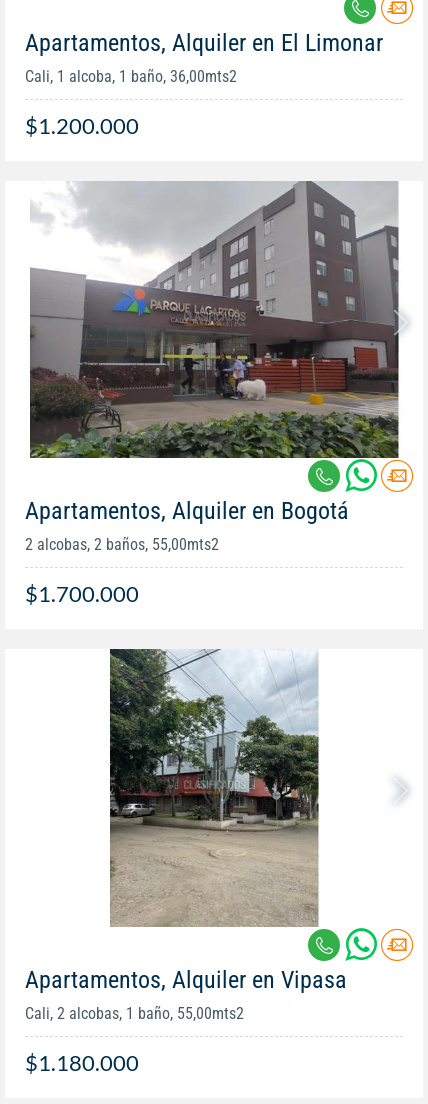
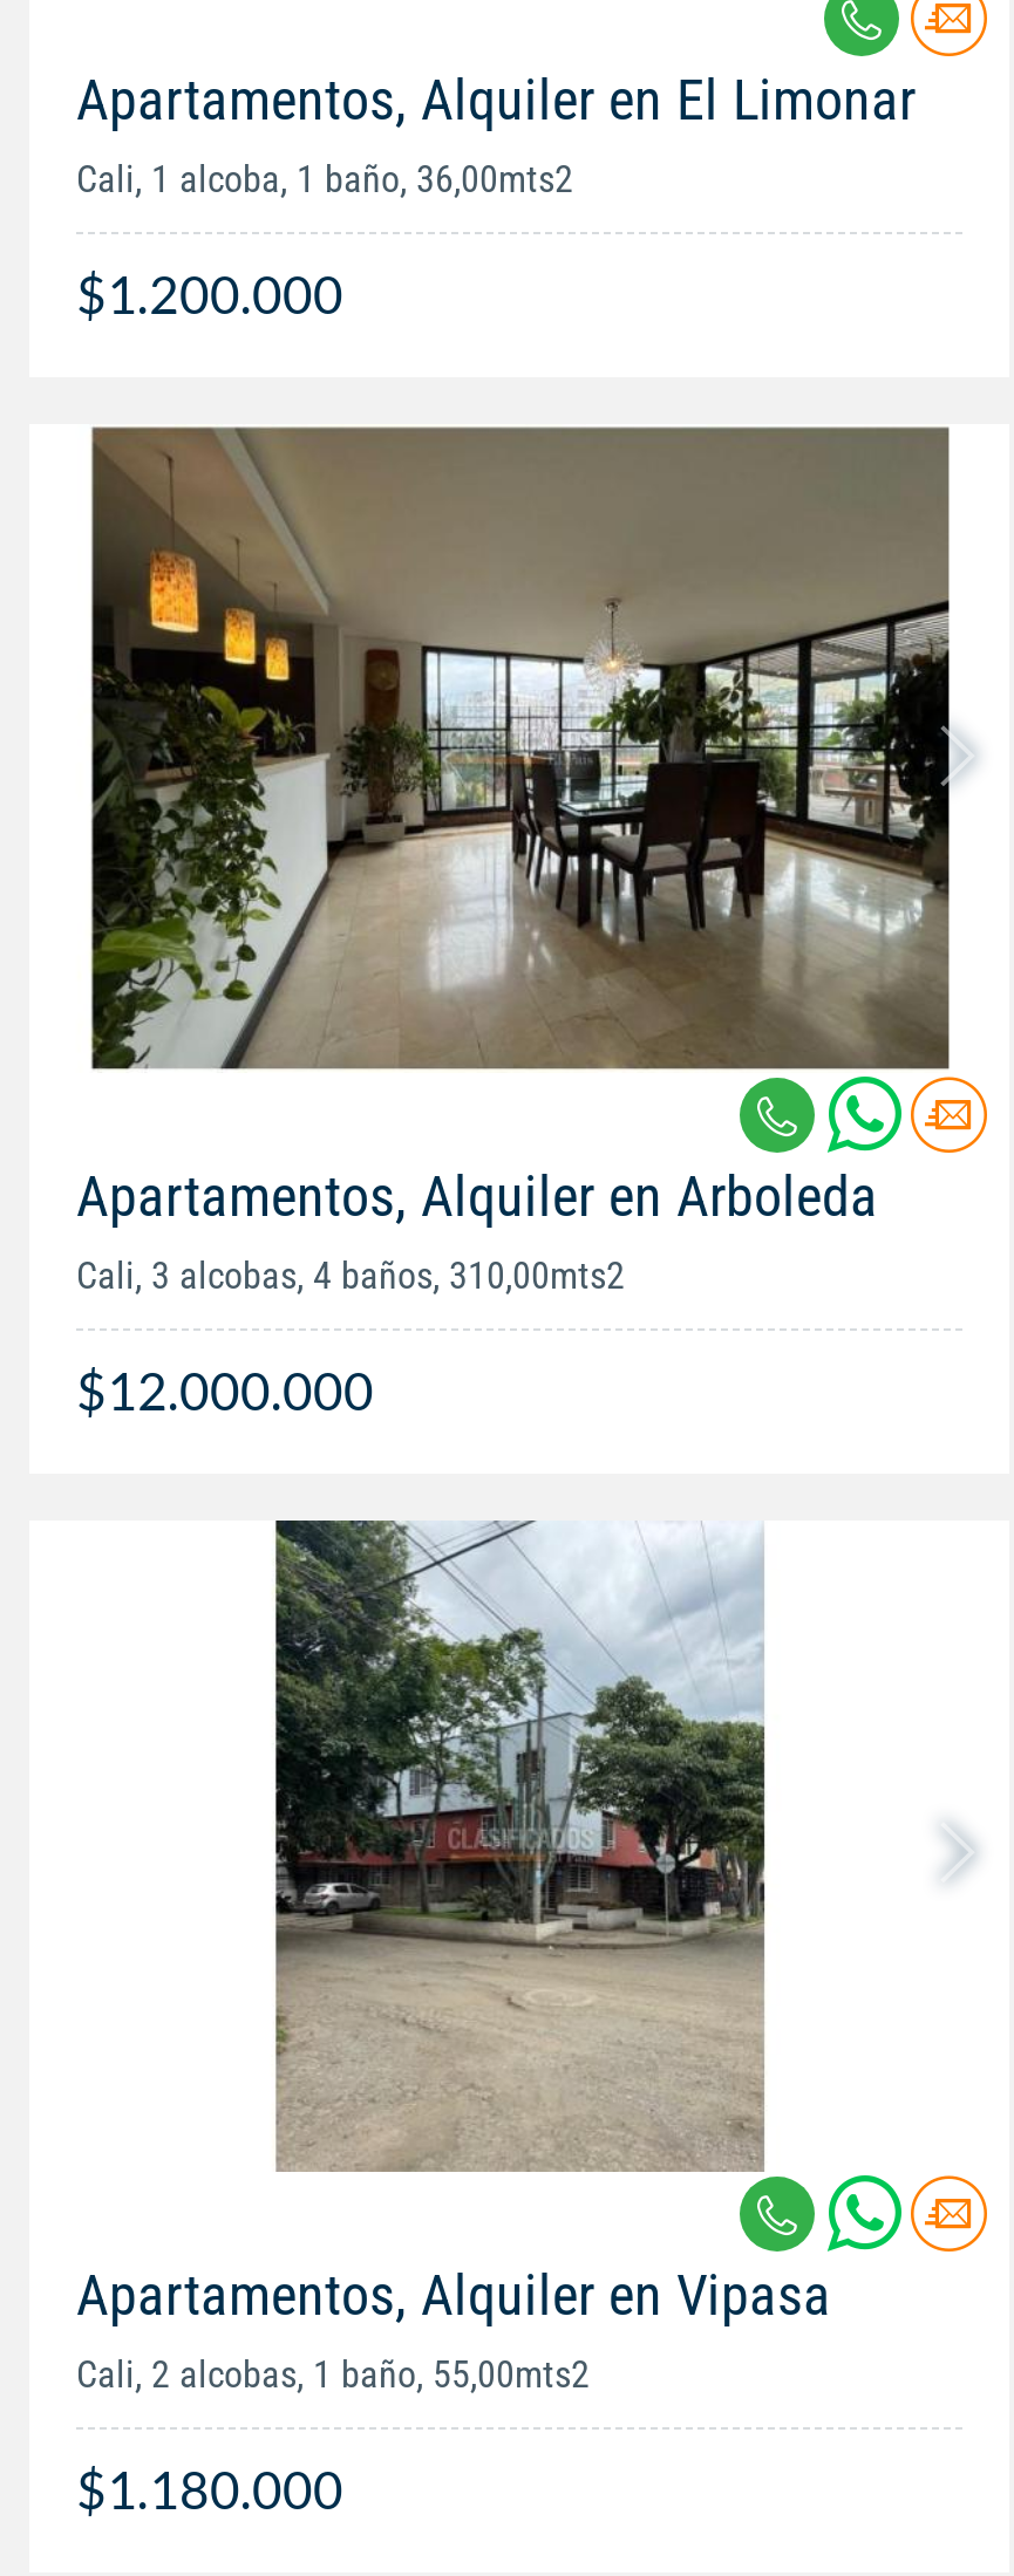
[25,181,399,554] [image] | Apartamentos, Alquiler en Bogotá | 2 alcobas, 2 baños, 55,00mts2 -> [76,424,951,1299] [image] | Apartamentos, Alquiler en Arboleda | Cali, 3 alcobas, 4 baños, 310,00mts2
[25,580,139,607] $1.700.000 -> [76,1360,374,1423] $12.000.000

